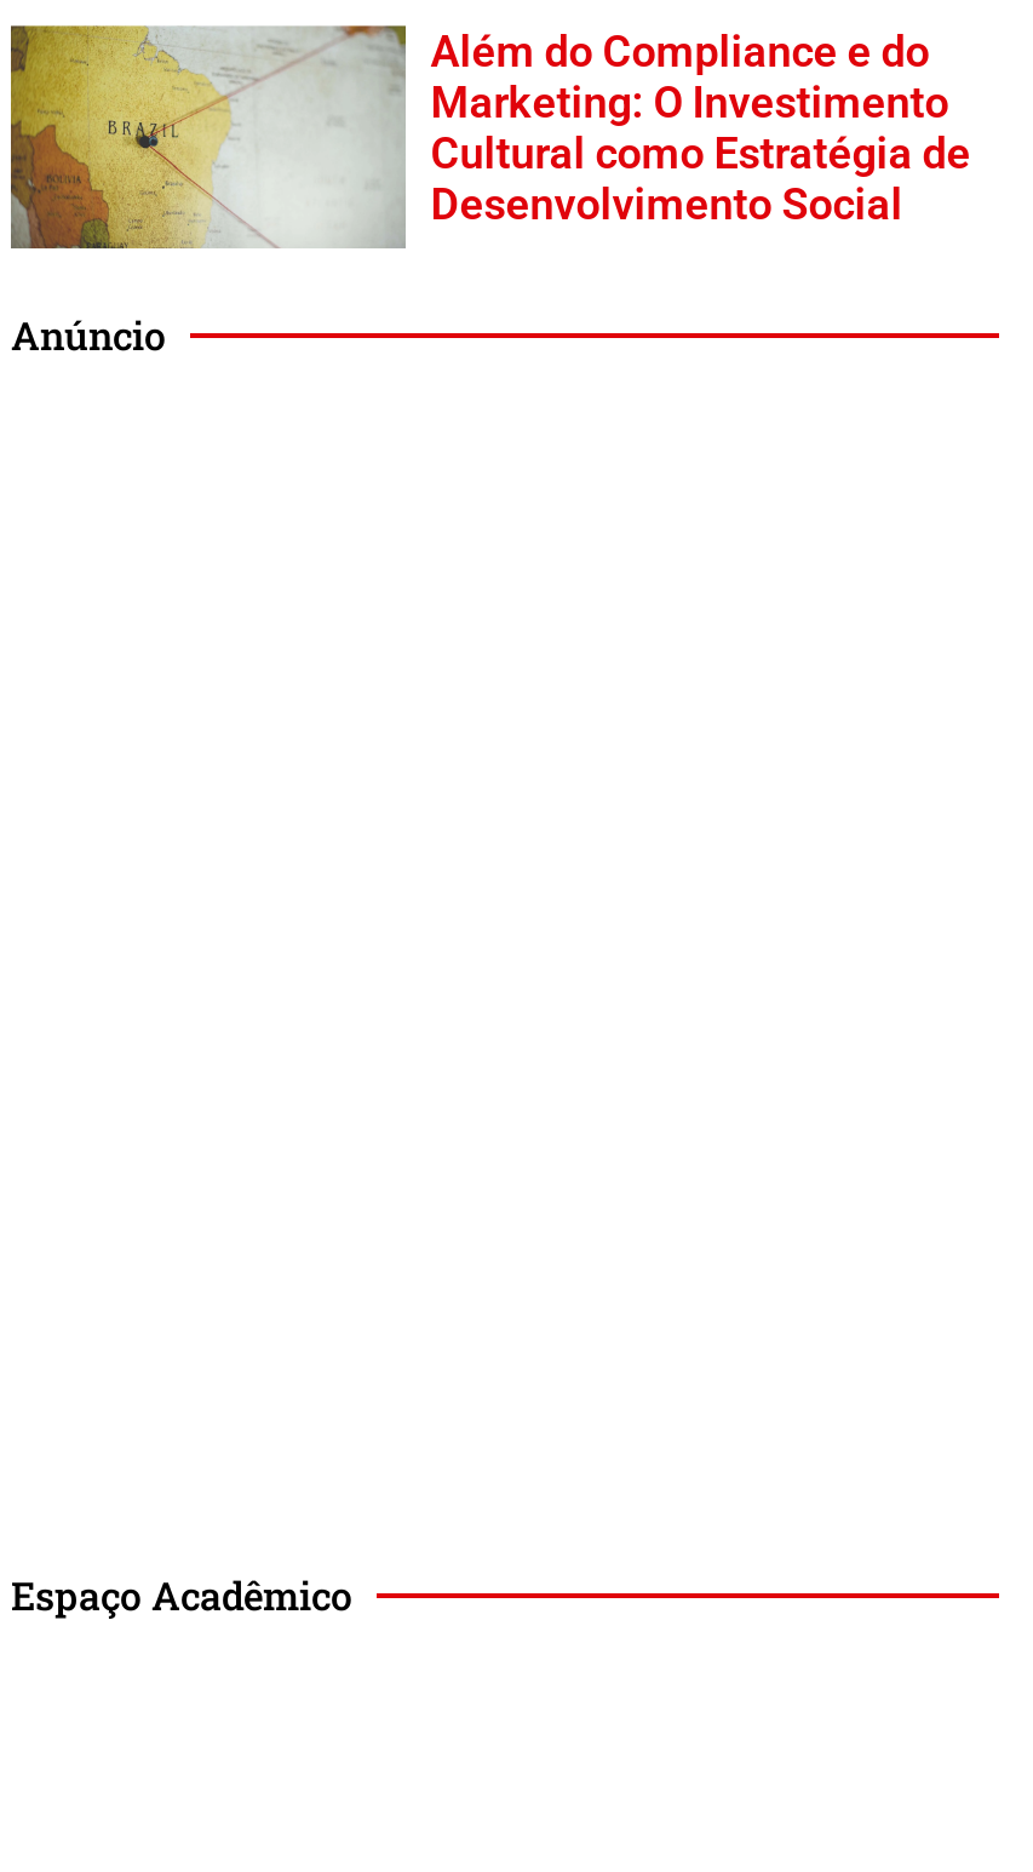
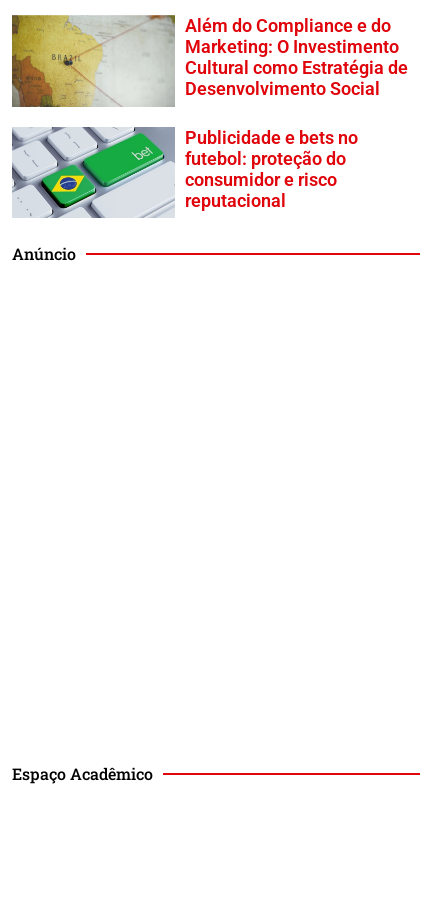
none -> [11,126,358,219] [image] | Publicidade e bets no | futebol: proteção do | consumidor e risco | reputacional

